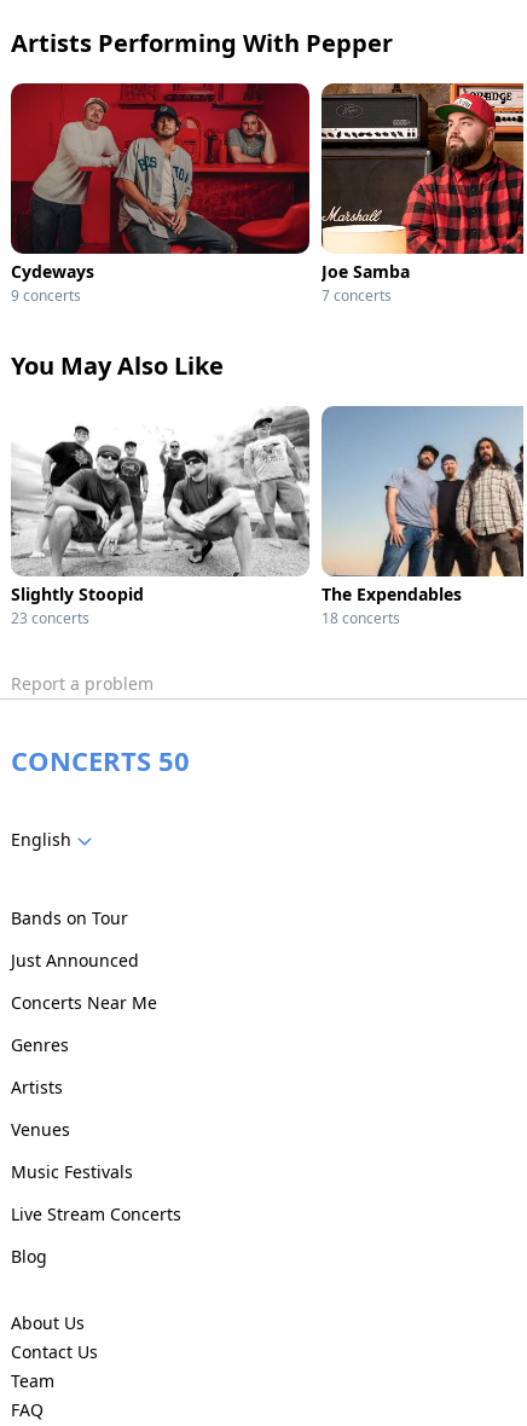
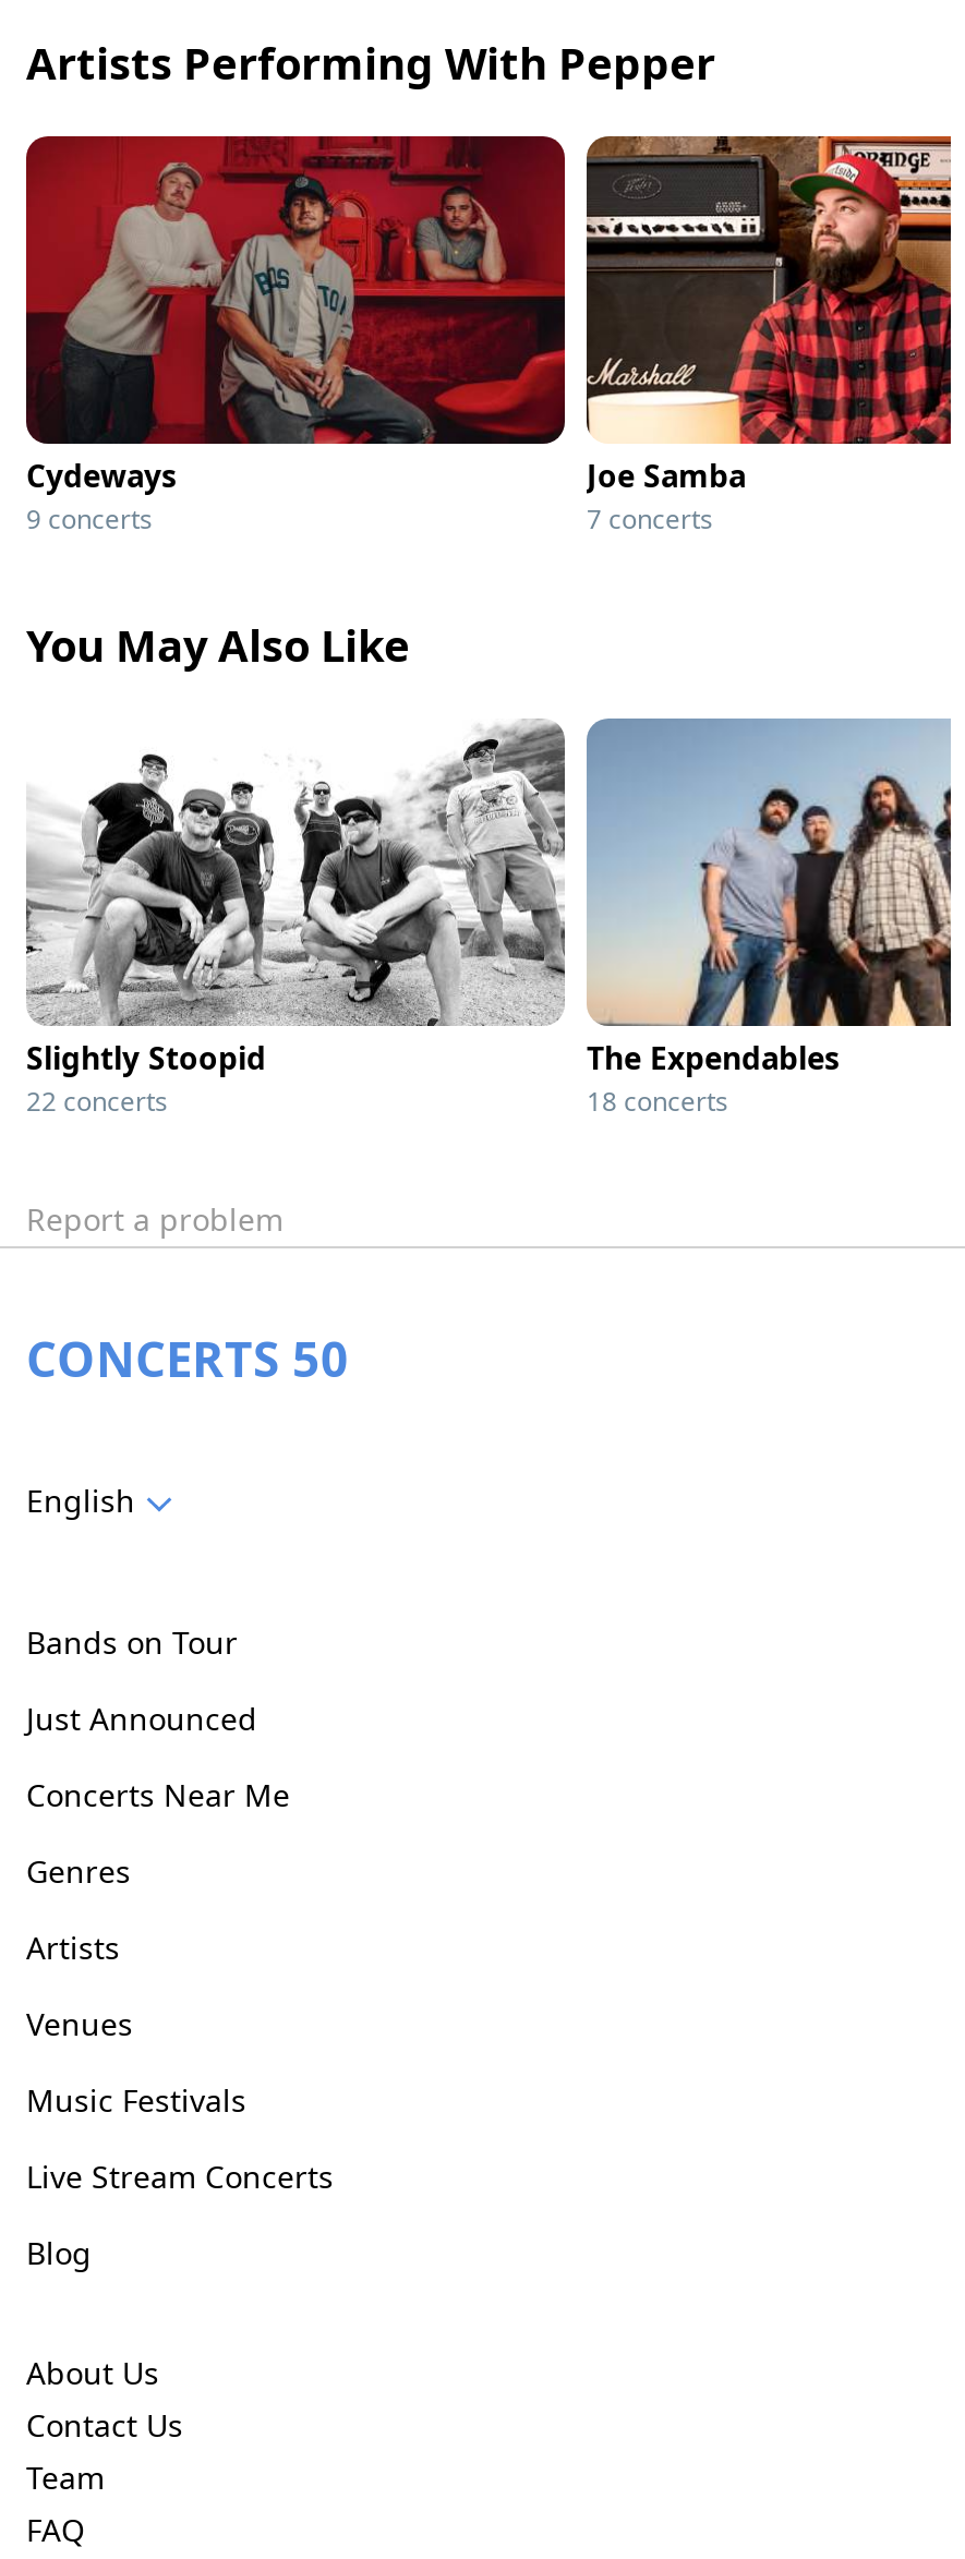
[11,608,89,629] 23 concerts -> [26,1083,168,1120] 22 concerts

